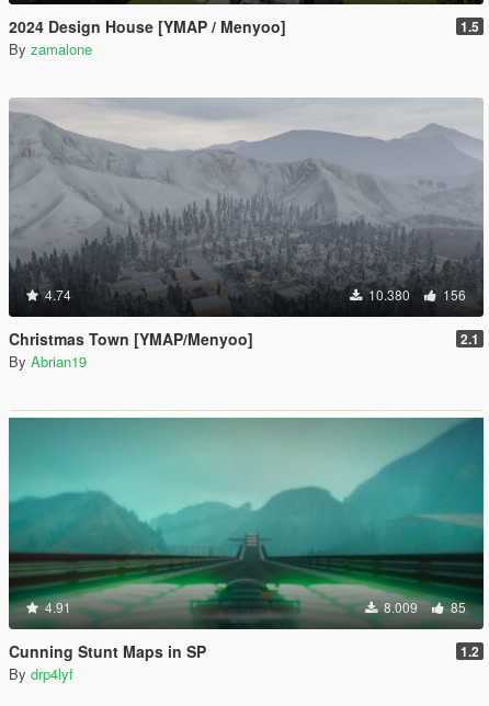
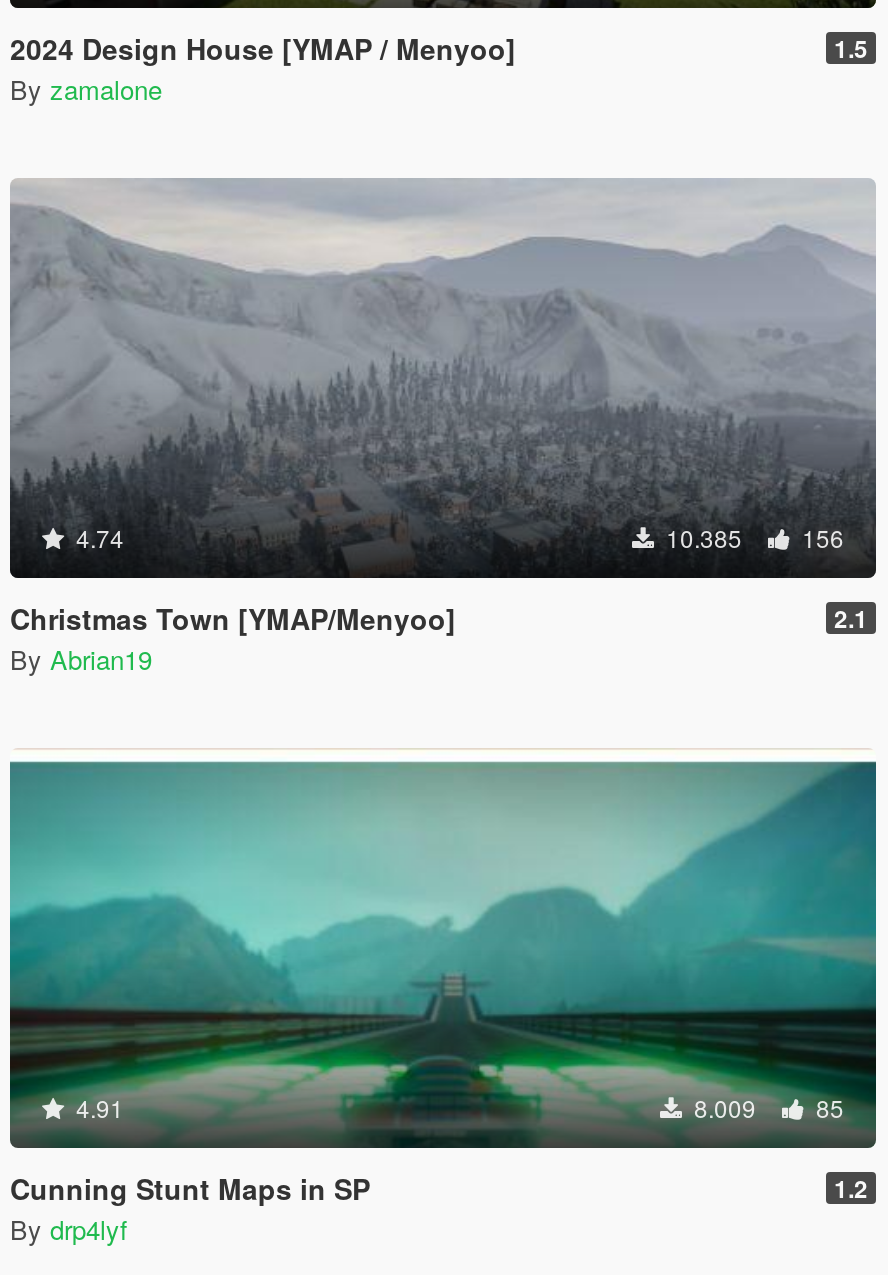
[365,285,466,304] 10.380 156 -> [660,520,844,554] 10.385 156

